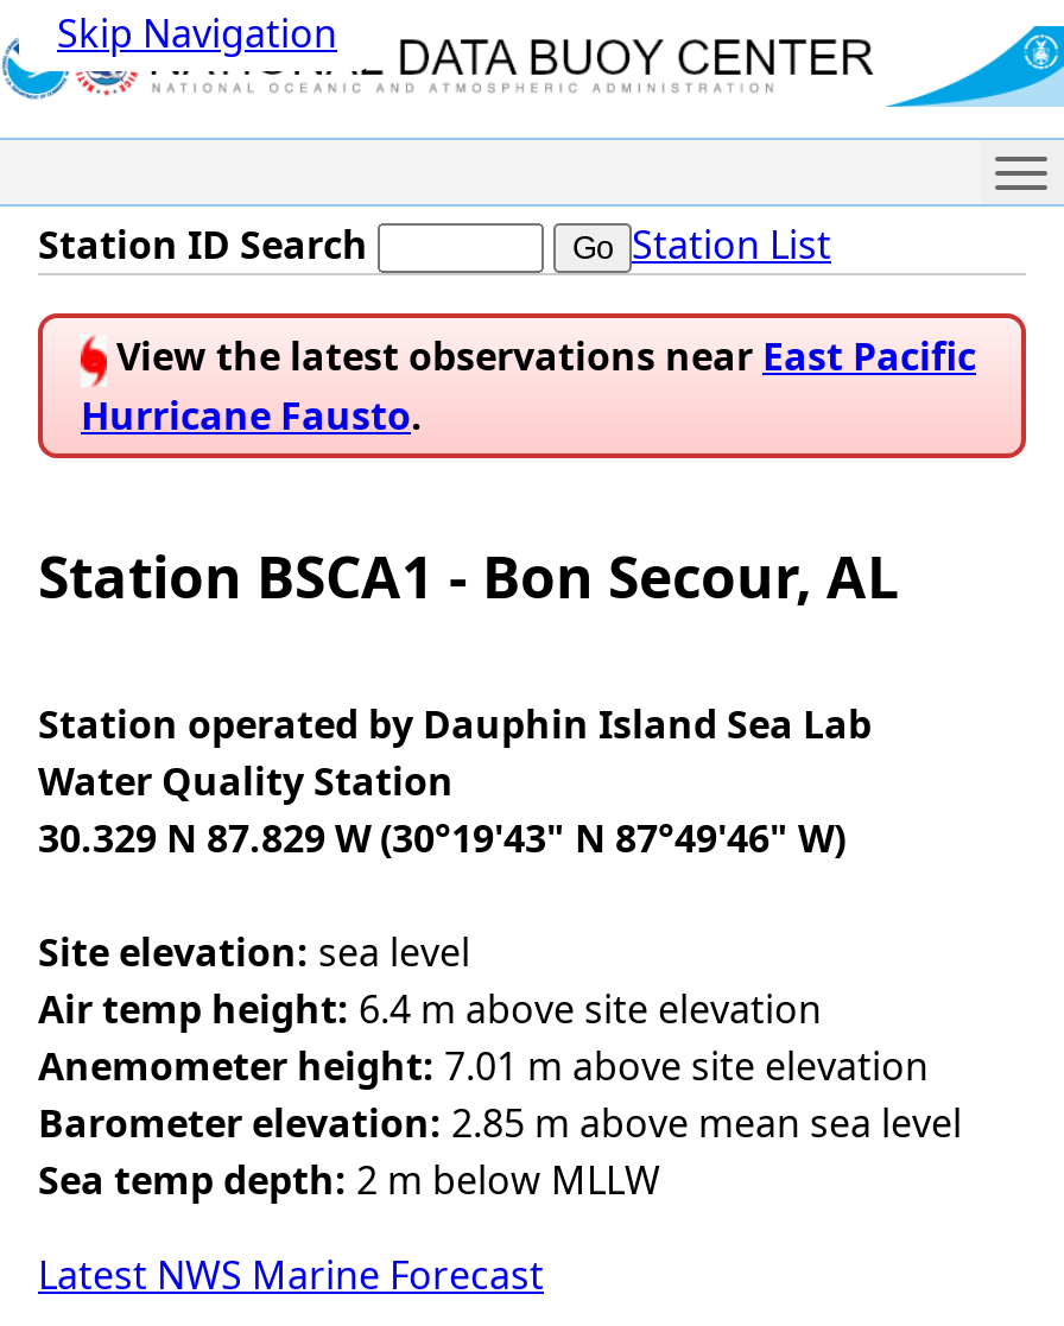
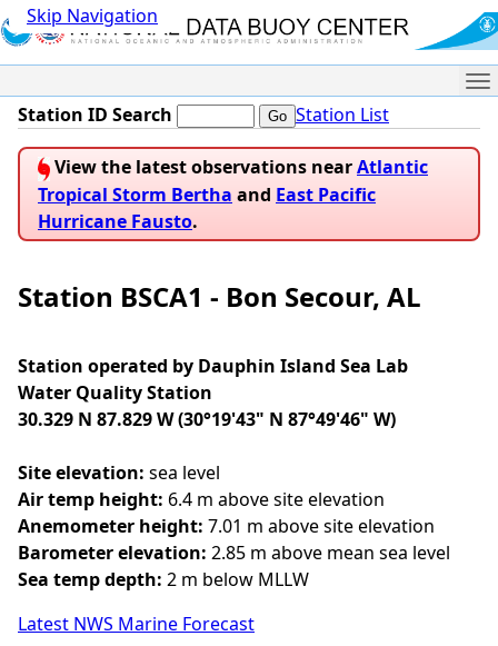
[107,331,976,383] View the latest observations near East Pacific -> [38,155,428,207] View the latest observations near Atlantic | Tropical Storm Bertha and East Pacific

